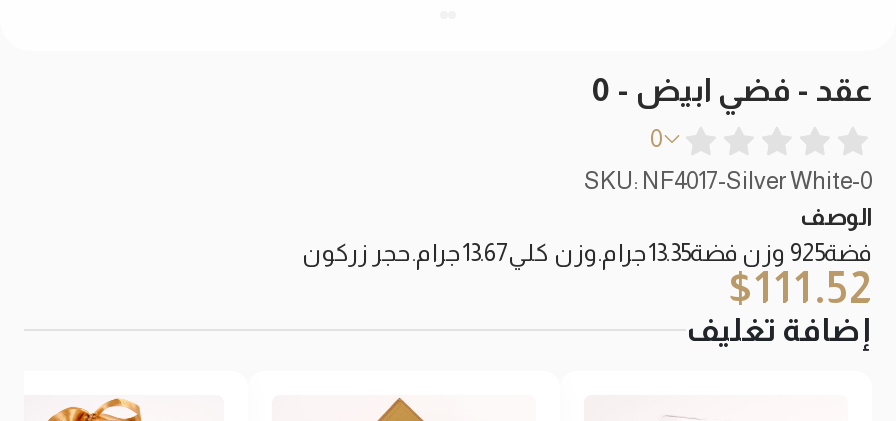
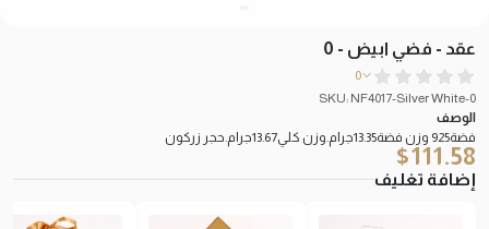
[754,263,872,313] 111.52 -> [410,143,476,170] 111.58

